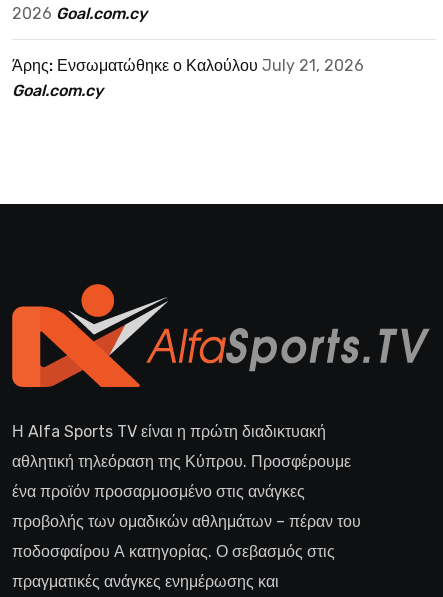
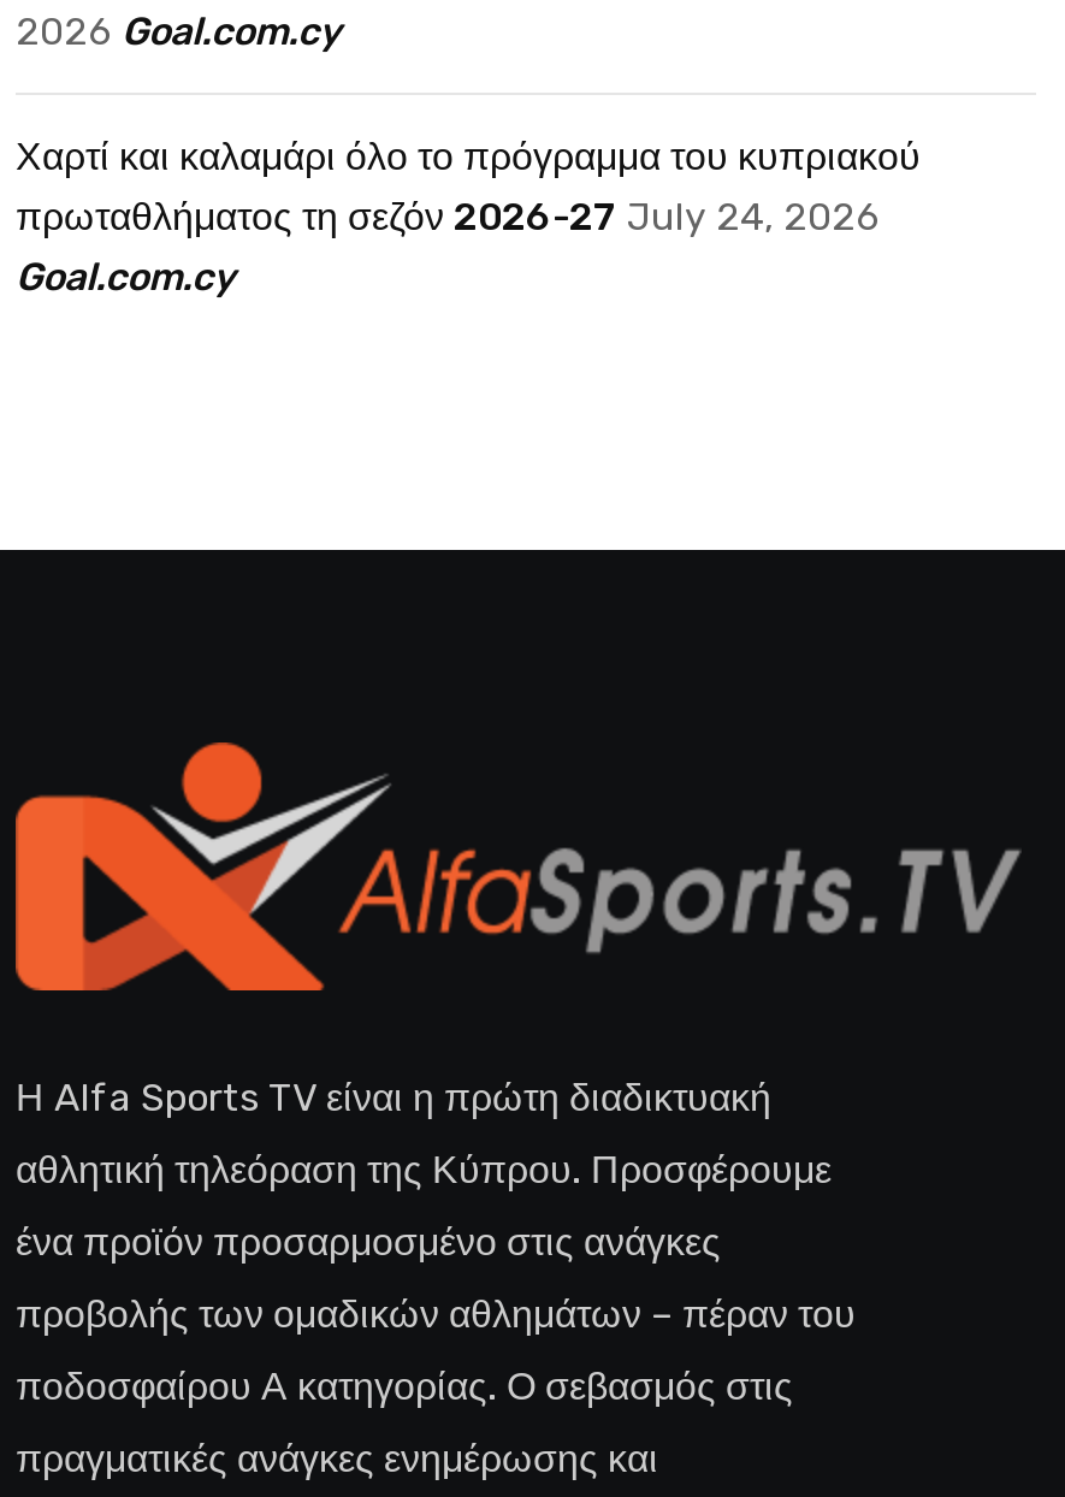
[12,56,364,75] Άρης: Ενσωματώθηκε ο Καλούλου July 21, 2026 -> [16,135,921,241] Χαρτί και καλαμάρι όλο το πρόγραμμα του κυπριακού | πρωταθλήματος τη σεζόν 2026-27 July 24, 2026

